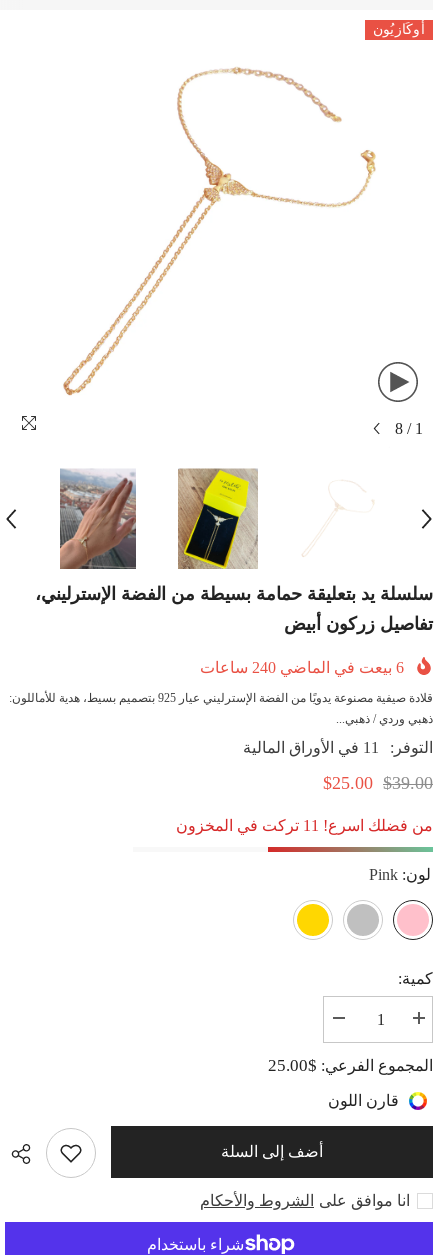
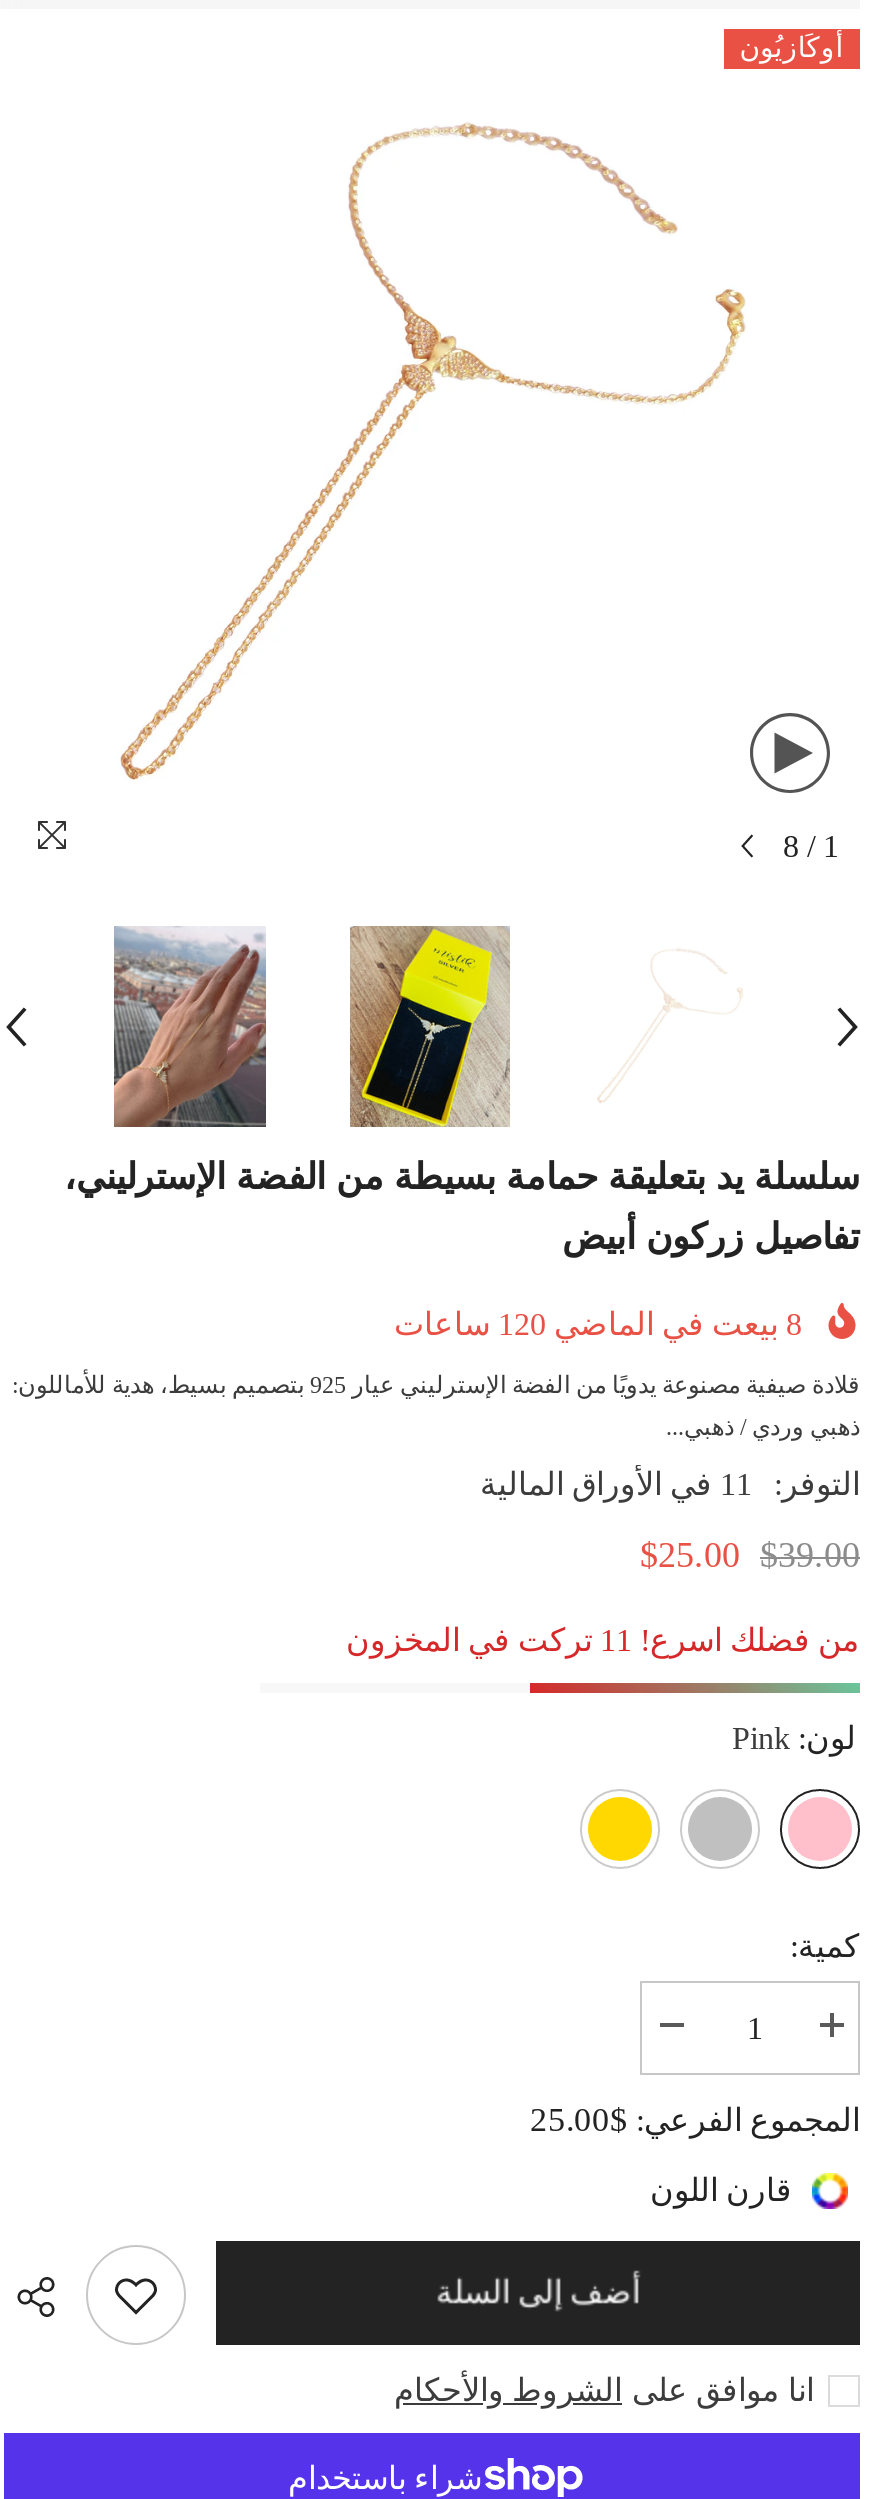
[202,659,406,676] 6 بيعت في الماضي 240 ساعات -> [398,1308,806,1342] 8 بيعت في الماضي 120 ساعات

